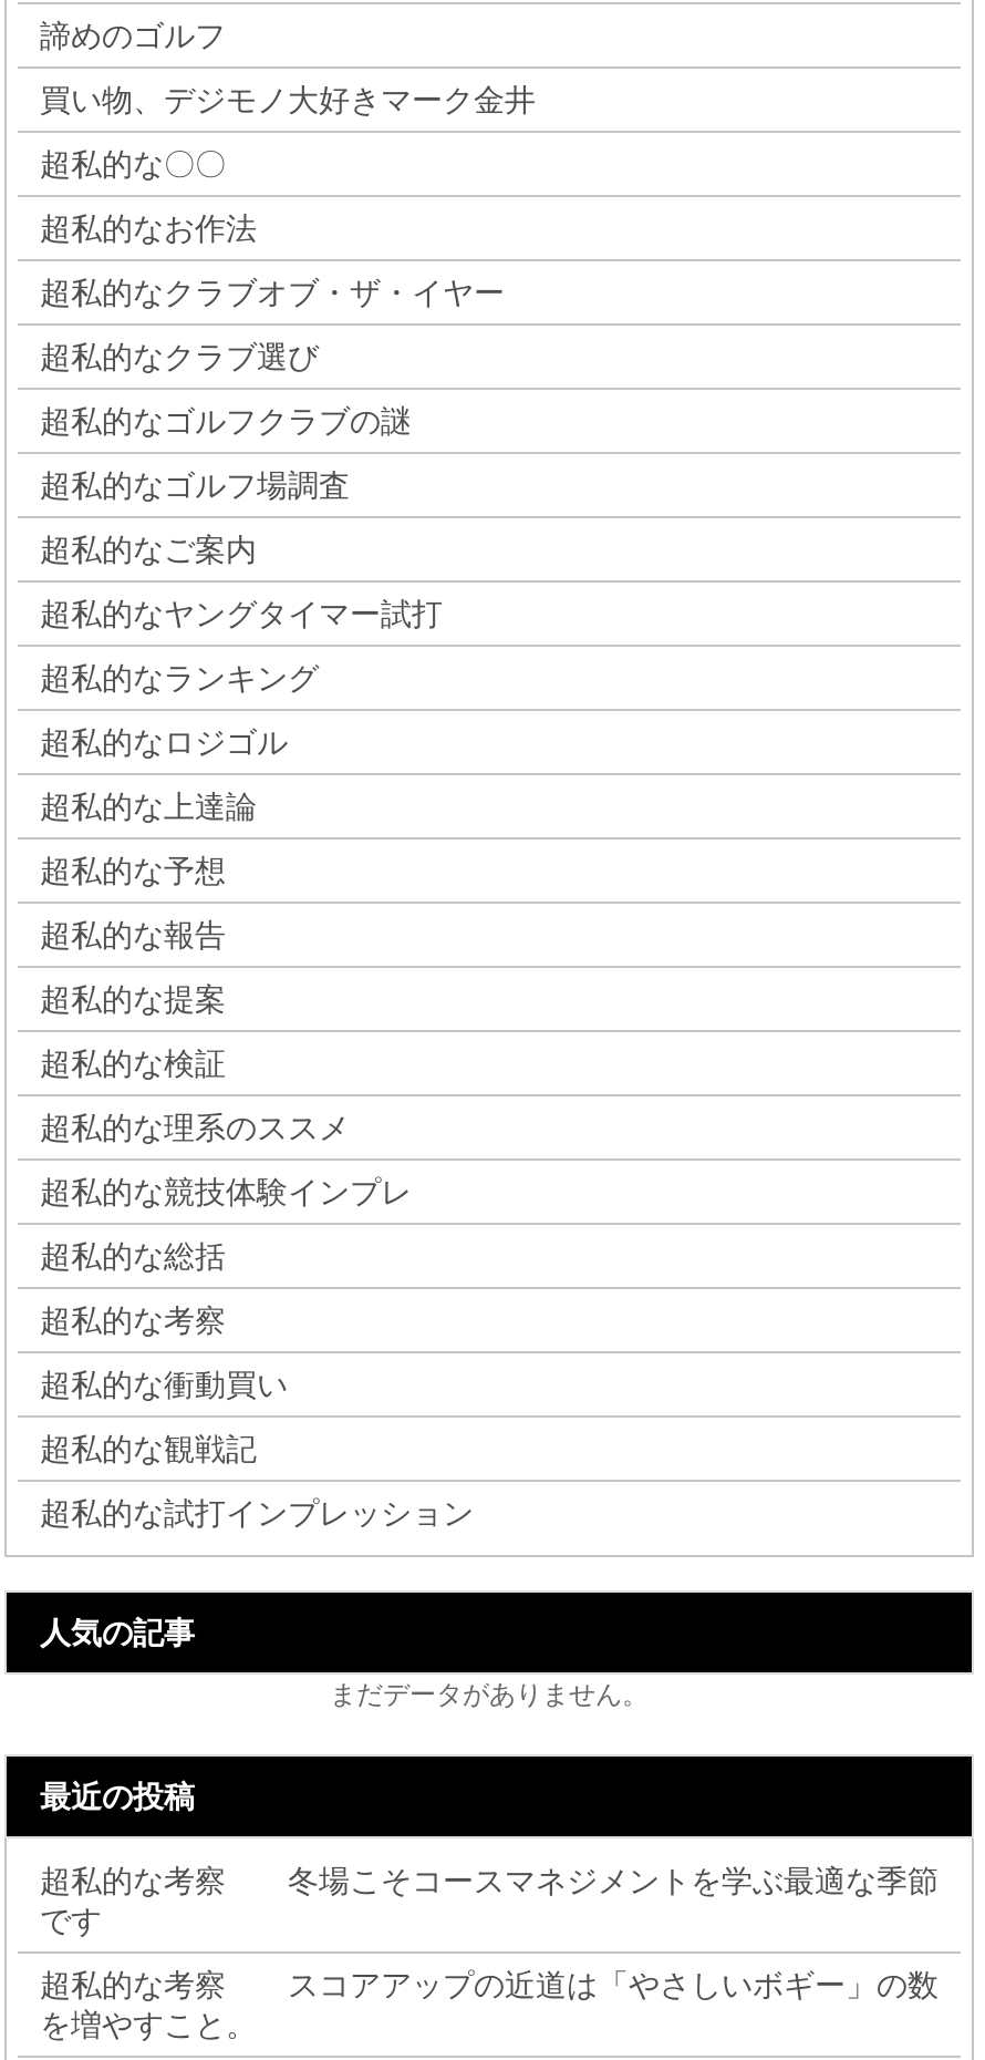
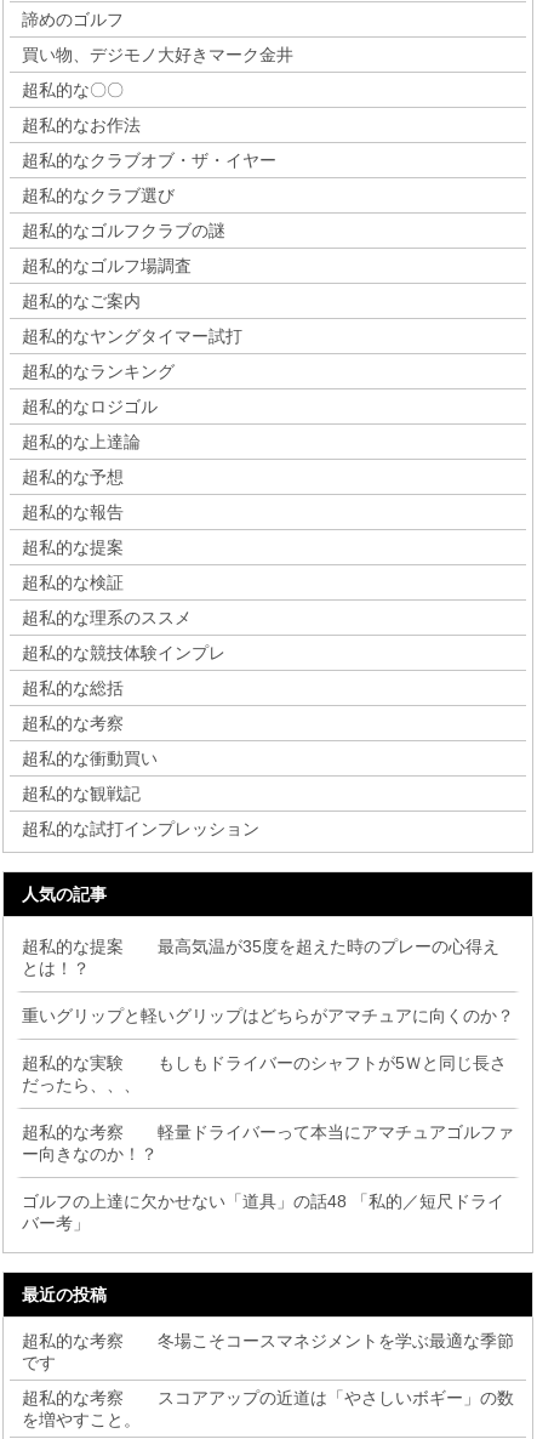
[330,1679,649,1710] まだデータがありません。 -> [22,937,514,1233] 超私的な提案 最高気温が35度を超えた時のプレーの心得え | とは！？ | 重いグリップと軽いグリップはどちらがアマチュアに向くのか？ | 超私的な実験 もしもドライバーのシャフトが5Ｗと同じ長さ | だったら、、、 | 超私的な考察 軽量ドライバーって本当にアマチュアゴルファ | ー向きなのか！？ | ゴルフの上達に欠かせない「道具」の話48 「私的／短尺ドライ | バー考」

